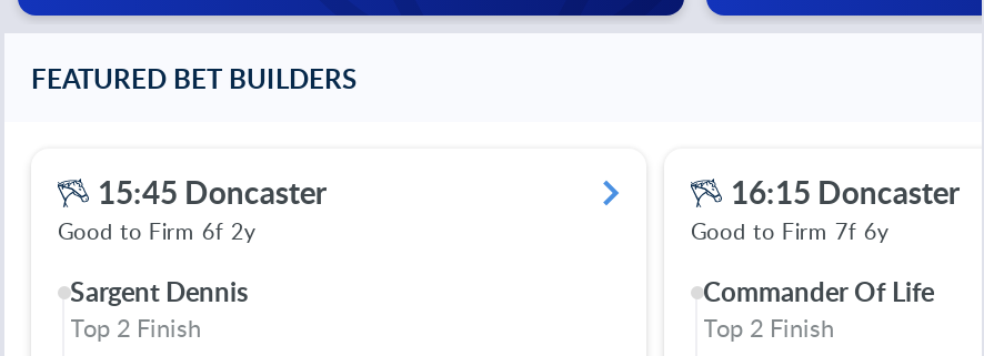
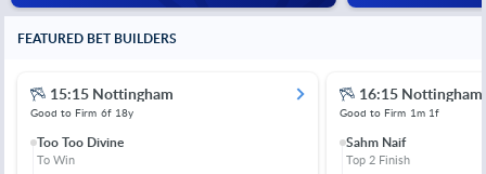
[58,171,326,247] 15:45 Doncaster | Good to Firm 6f 2y -> [30,83,173,120] 15:15 Nottingham | Good to Firm 6f 18y
[691,171,959,247] 16:15 Doncaster | Good to Firm 7f 6y -> [340,83,483,120] 16:15 Nottingham | Good to Firm 1m 1f
[70,273,248,344] Sargent Dennis | Top 2 Finish -> [36,133,123,168] Too Too Divine | To Win
[703,273,934,311] Commander Of Life -> [346,133,405,152] Sahm Naif

